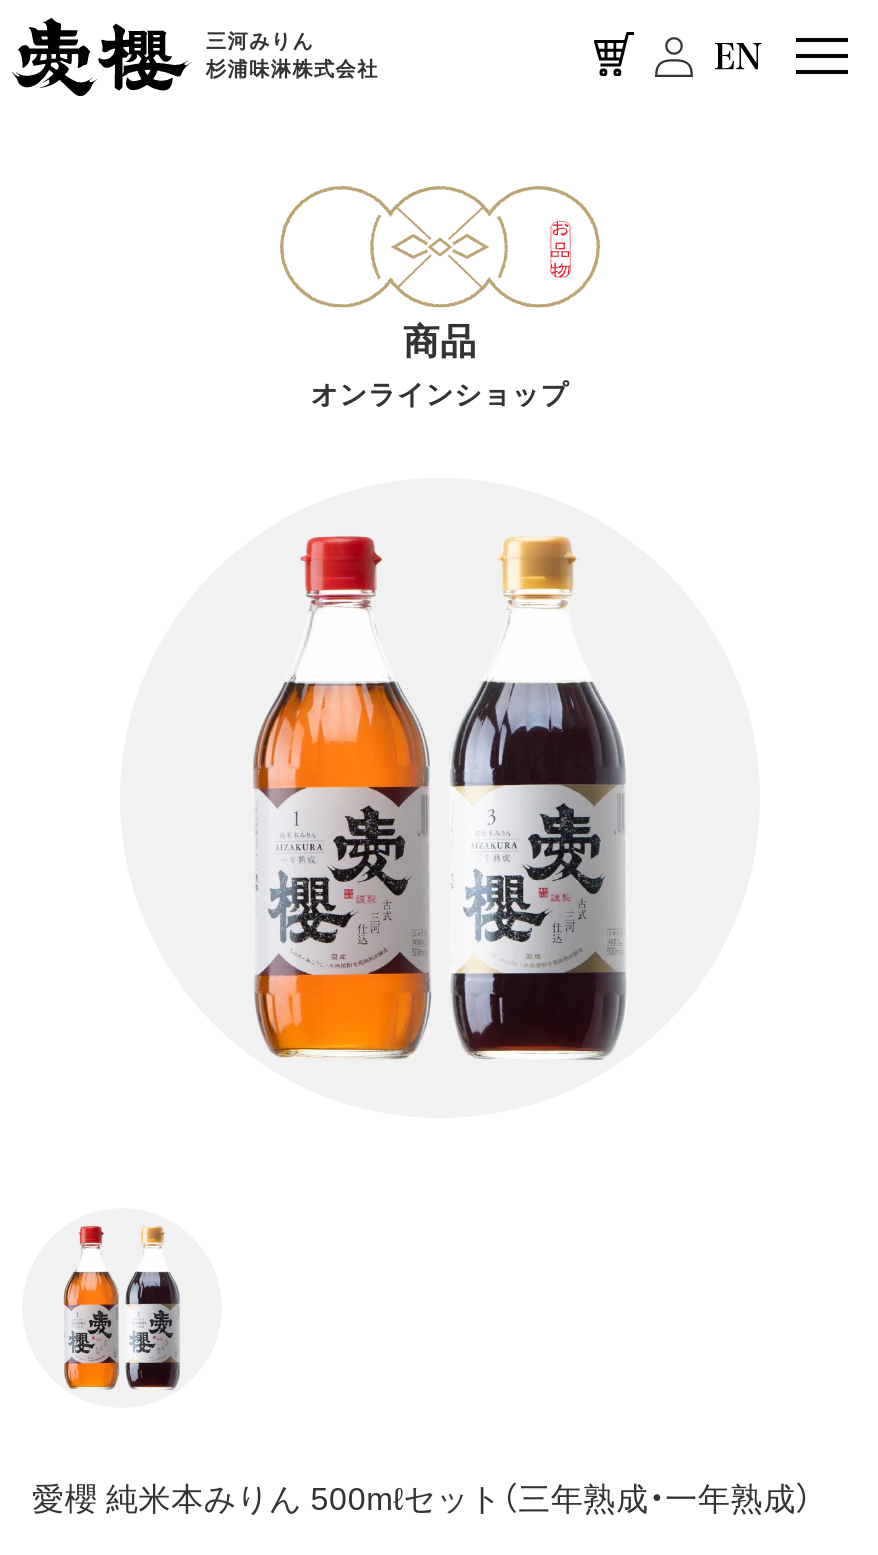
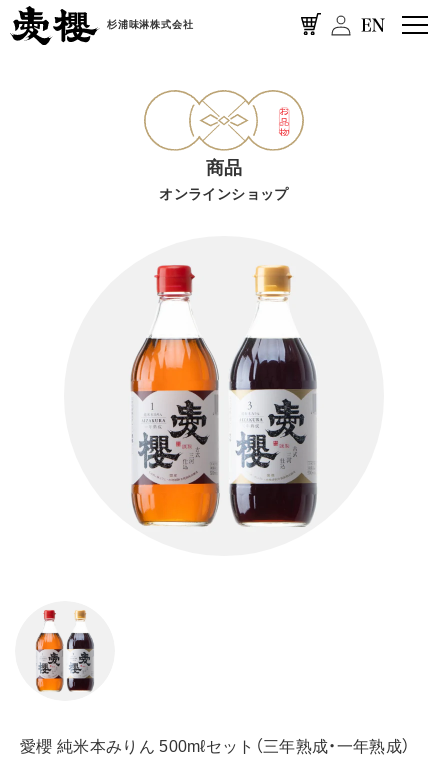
[206,31,314,53] 三河みりん -> none

